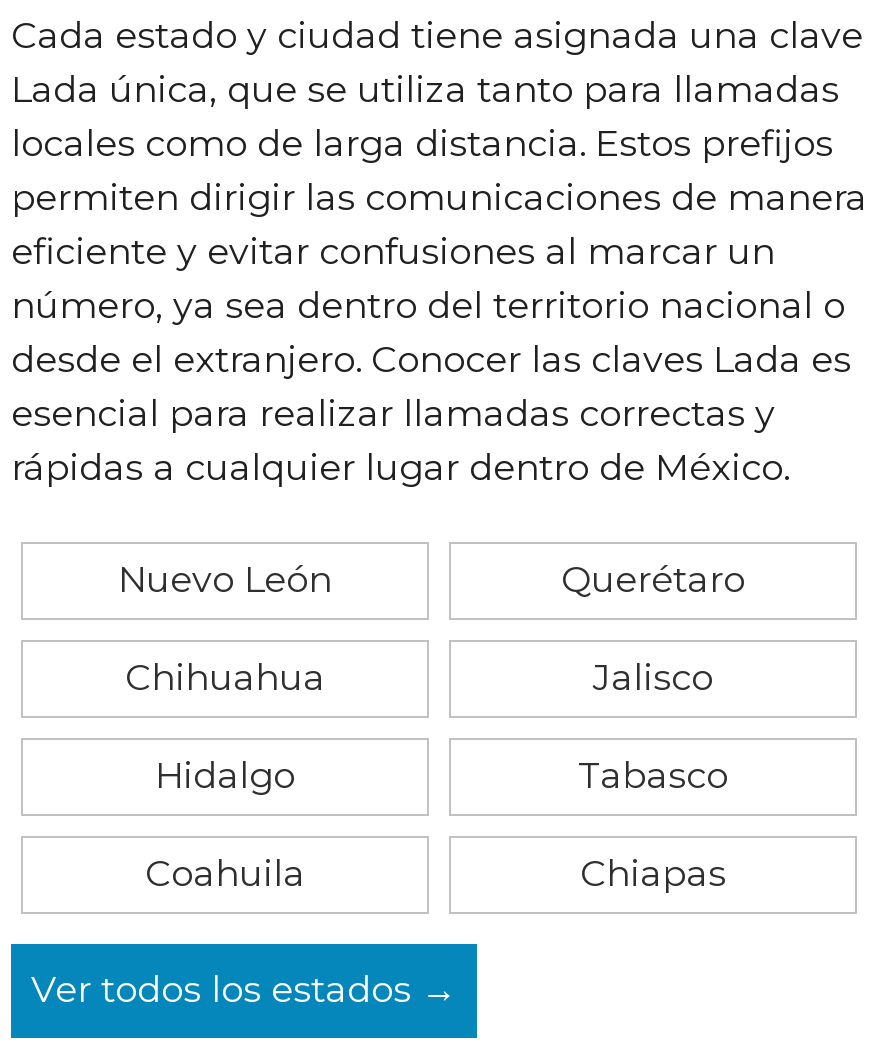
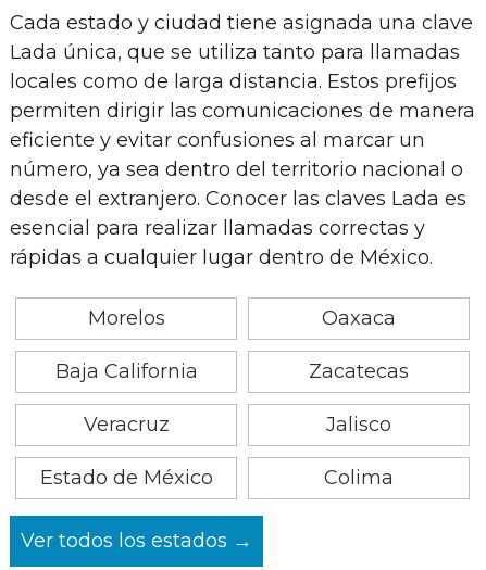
[118,558,745,700] Nuevo León | Querétaro | Chihuahua -> [55,306,409,437] Morelos | Oaxaca | Baja California | Zacatecas | Veracruz
moved [593,656,713,700] -> [326,413,391,437]: Jalisco
[145,754,728,896] Hidalgo | Tabasco | Coahuila | Chiapas -> [40,466,394,490] Estado de México | Colima

